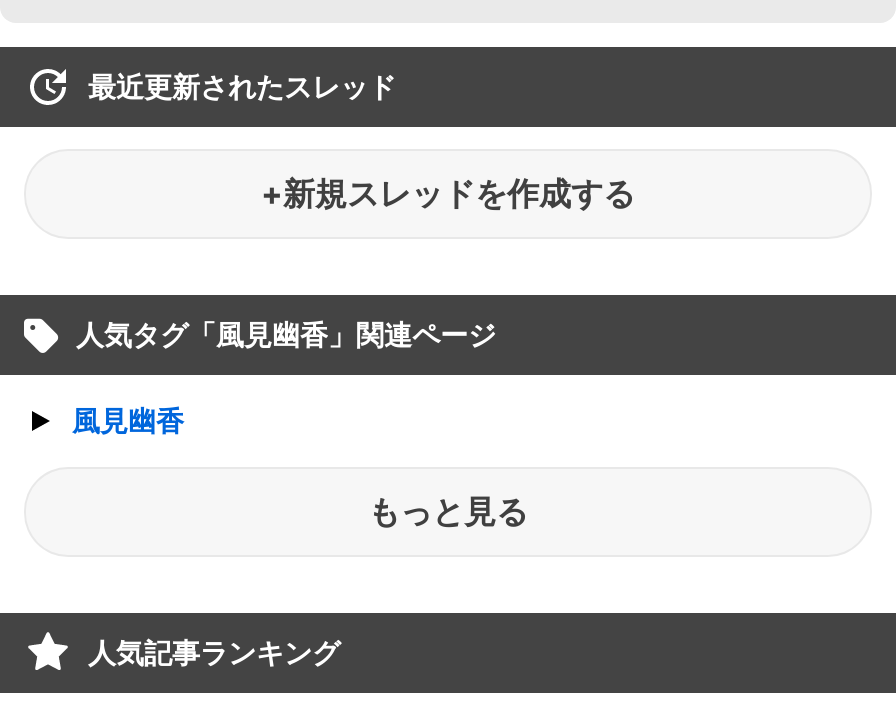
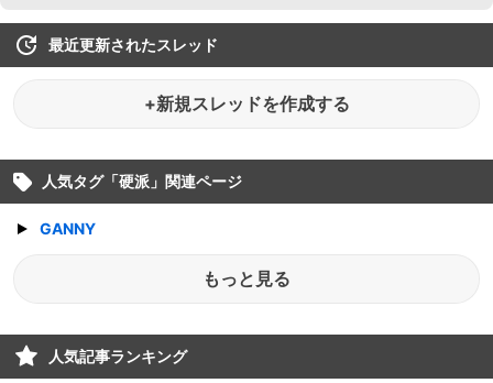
[76,317,496,351] 人気タグ「風見幽香」関連ページ -> [42,172,242,190] 人気タグ「硬派」関連ページ
[72,403,184,437] 風見幽香 -> [40,219,96,238] GANNY

